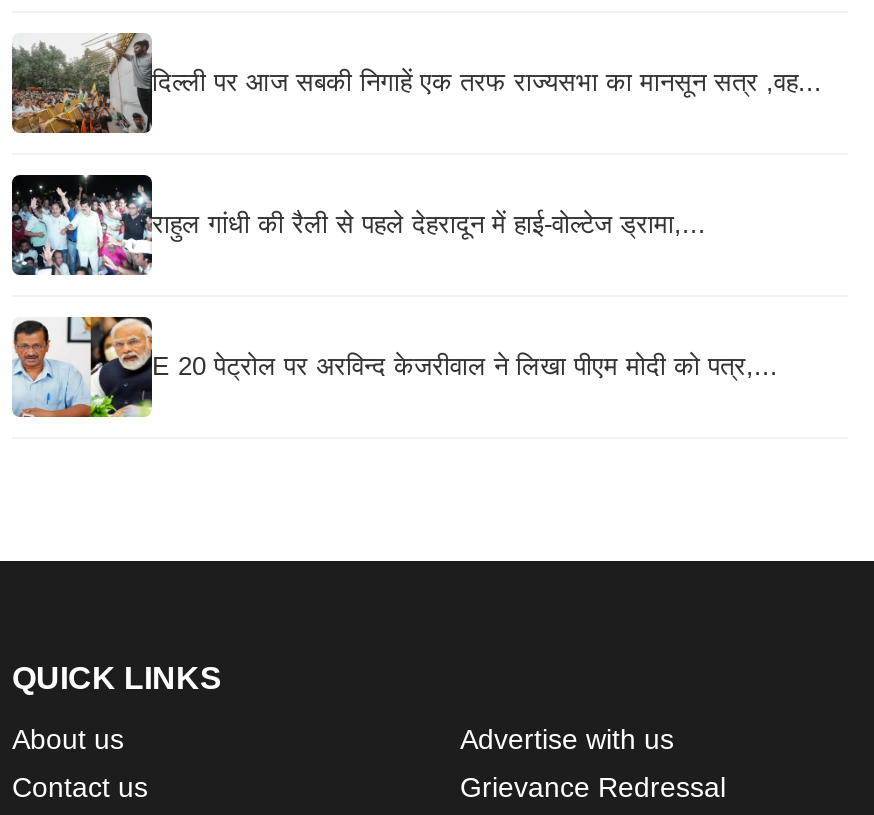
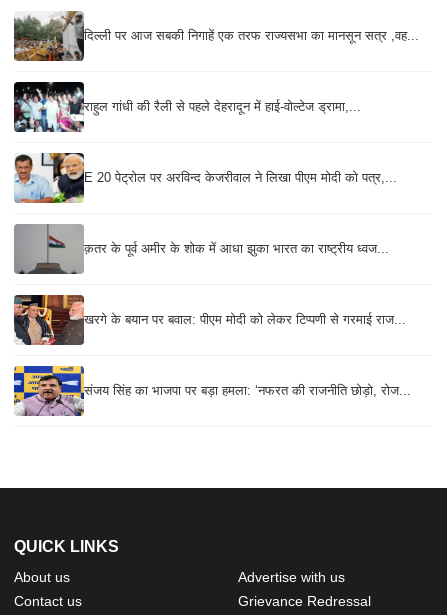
none -> [13,294,406,346] [image] | खरगे के बयान पर बवाल: पीएम मोदी को लेकर टिप्पणी से गरमाई राज...
none -> [13,365,411,417] [image] | संजय सिंह का भाजपा पर बड़ा हमला: ‘नफरत की राजनीति छोड़ो, रोज...
none -> [14,224,389,274] [image] | क़तर के पूर्व अमीर के शोक में आधा झुका भारत का राष्ट्रीय ध्वज...

